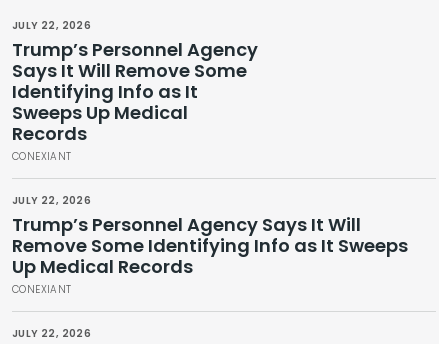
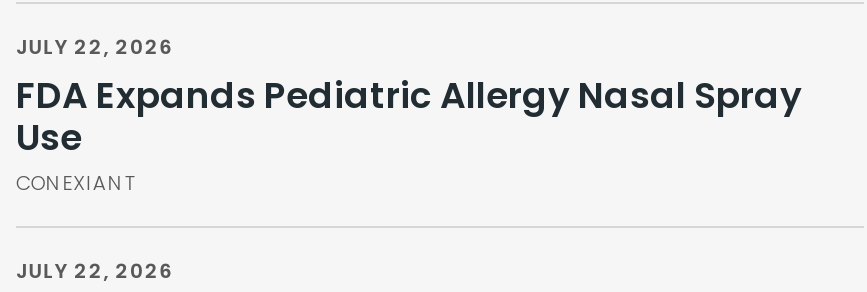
[12,37,408,279] Trump’s Personnel Agency | Says It Will Remove Some | Identifying Info as It | Sweeps Up Medical | Records | CONEXIANT | JULY 22, 2026 | Trump’s Personnel Agency Says It Will | Remove Some Identifying Info as It Sweeps | Up Medical Records -> [16,70,802,162] FDA Expands Pediatric Allergy Nasal Spray | Use

